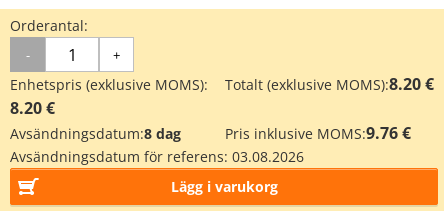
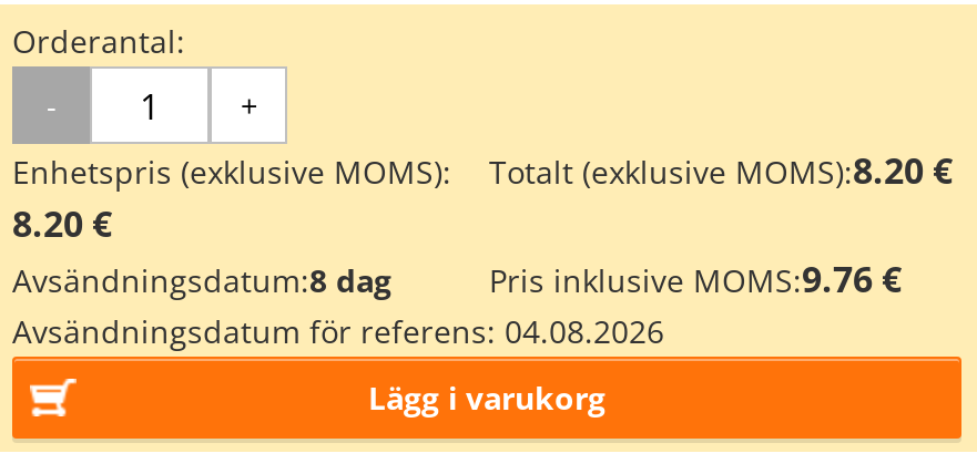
[10,147,304,166] Avsändningsdatum för referens: 03.08.2026 -> [12,310,664,352] Avsändningsdatum för referens: 04.08.2026

